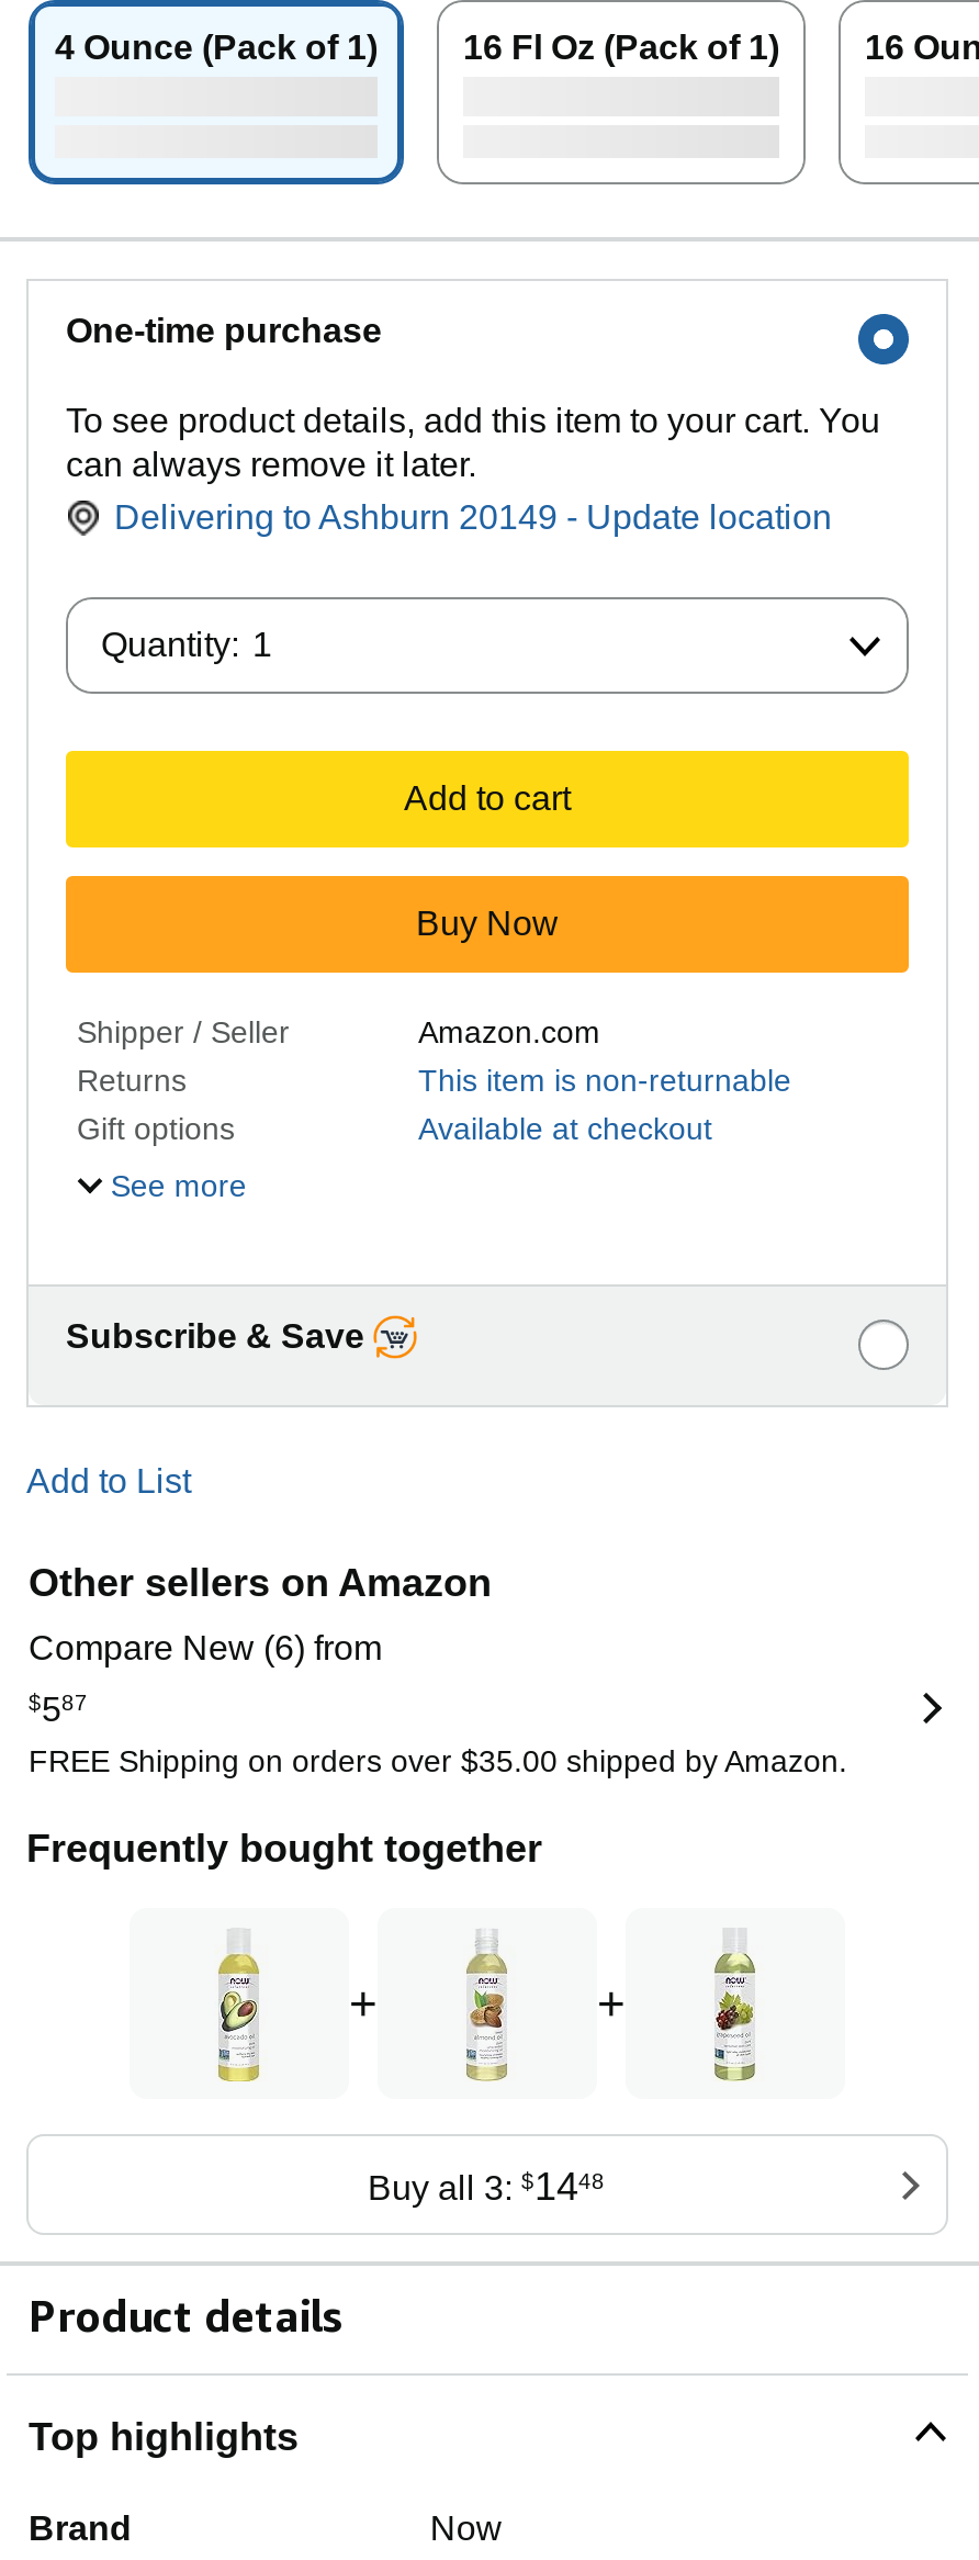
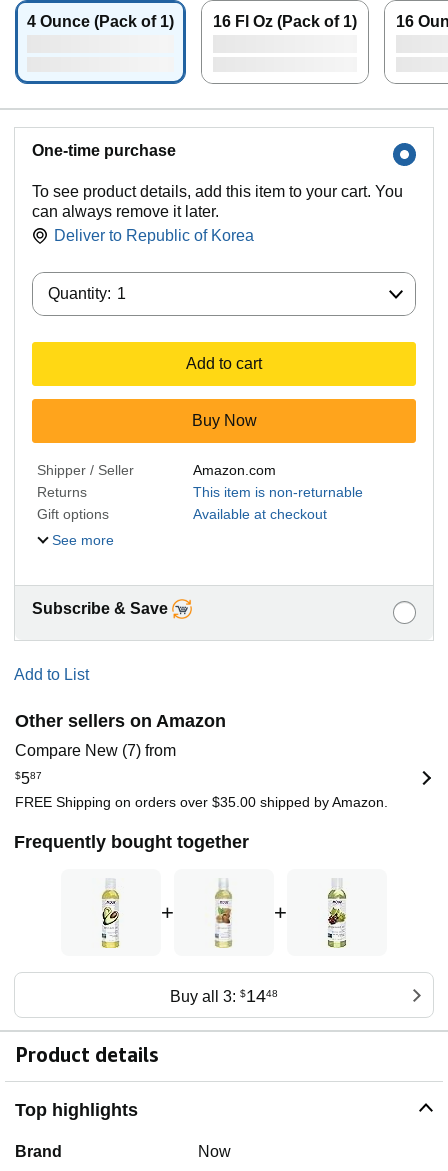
[114,499,832,536] Delivering to Ashburn 20149 - Update location -> [54,227,254,244] Deliver to Republic of Korea
[29,1630,382,1667] Compare New (6) from -> [15,742,176,759] Compare New (7) from

